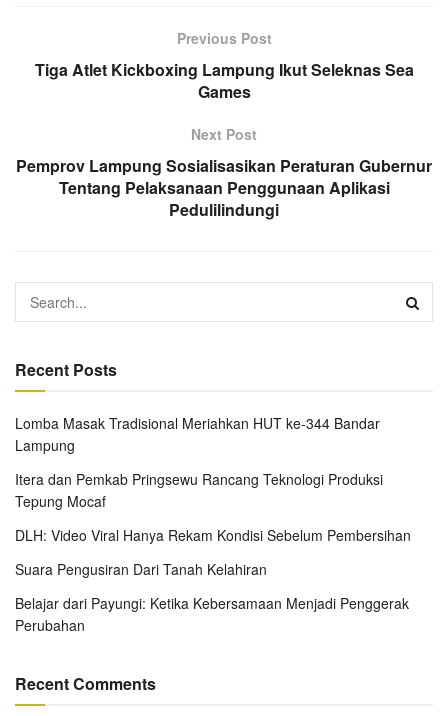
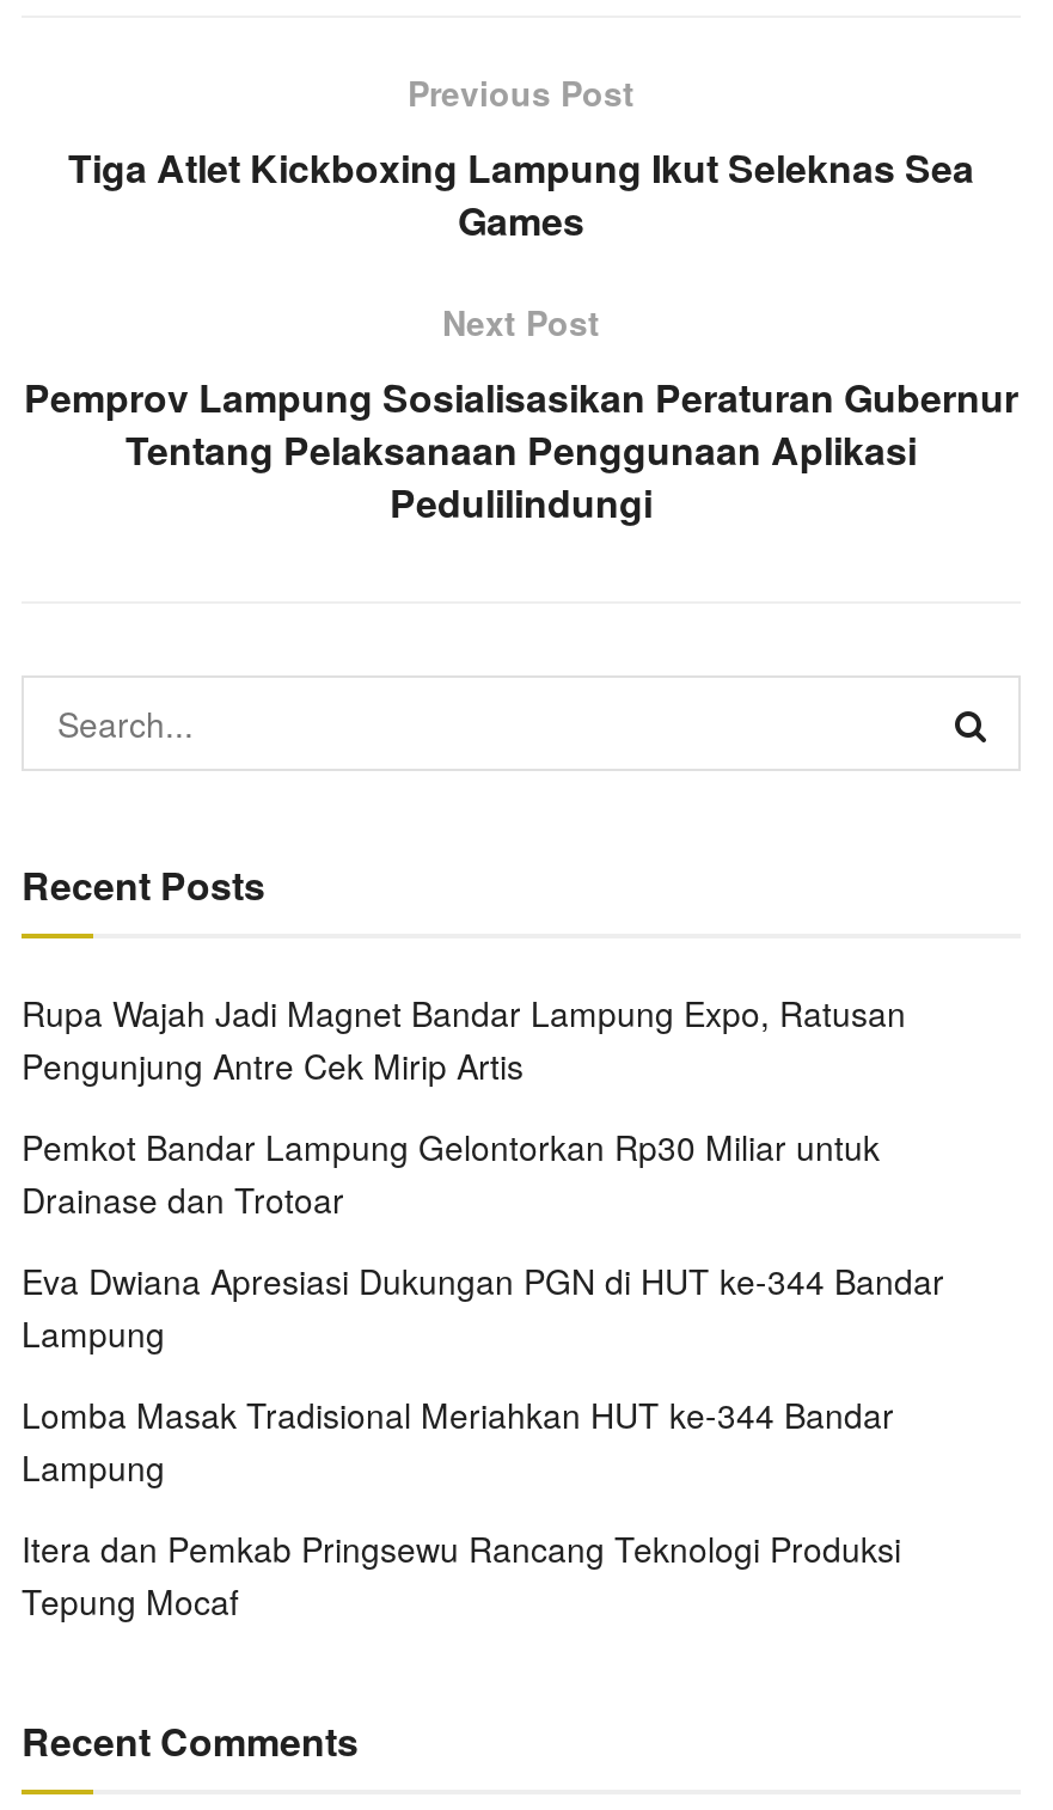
none -> [22,988,944,1356] Rupa Wajah Jadi Magnet Bandar Lampung Expo, Ratusan | Pengunjung Antre Cek Mirip Artis | Pemkot Bandar Lampung Gelontorkan Rp30 Miliar untuk | Drainase dan Trotoar | Eva Dwiana Apresiasi Dukungan PGN di HUT ke-344 Bandar | Lampung
moved [15,413,383,511] -> [22,1390,901,1624]: Lomba Masak Tradisional Meriahkan HUT ke-344 Bandar | Lampung | Itera dan Pemkab Pringsewu Rancang Teknologi Produksi | Tepung Mocaf
[15,525,411,635] DLH: Video Viral Hanya Rekam Kondisi Sebelum Pembersihan | Suara Pengusiran Dari Tanah Kelahiran | Belajar dari Payungi: Ketika Kebersamaan Menjadi Penggerak | Perubahan -> none

